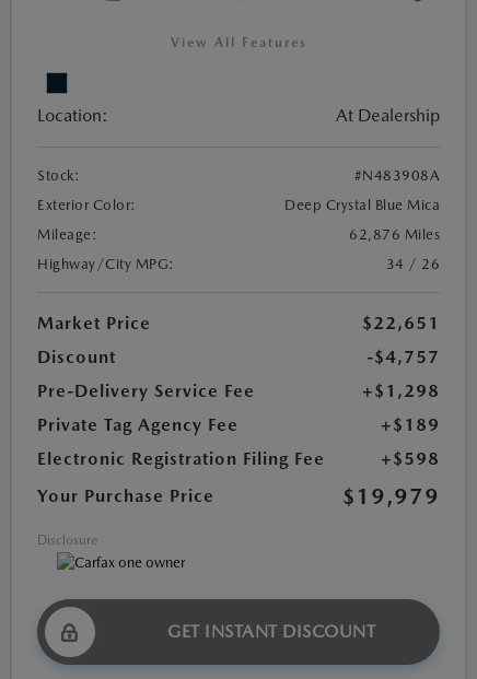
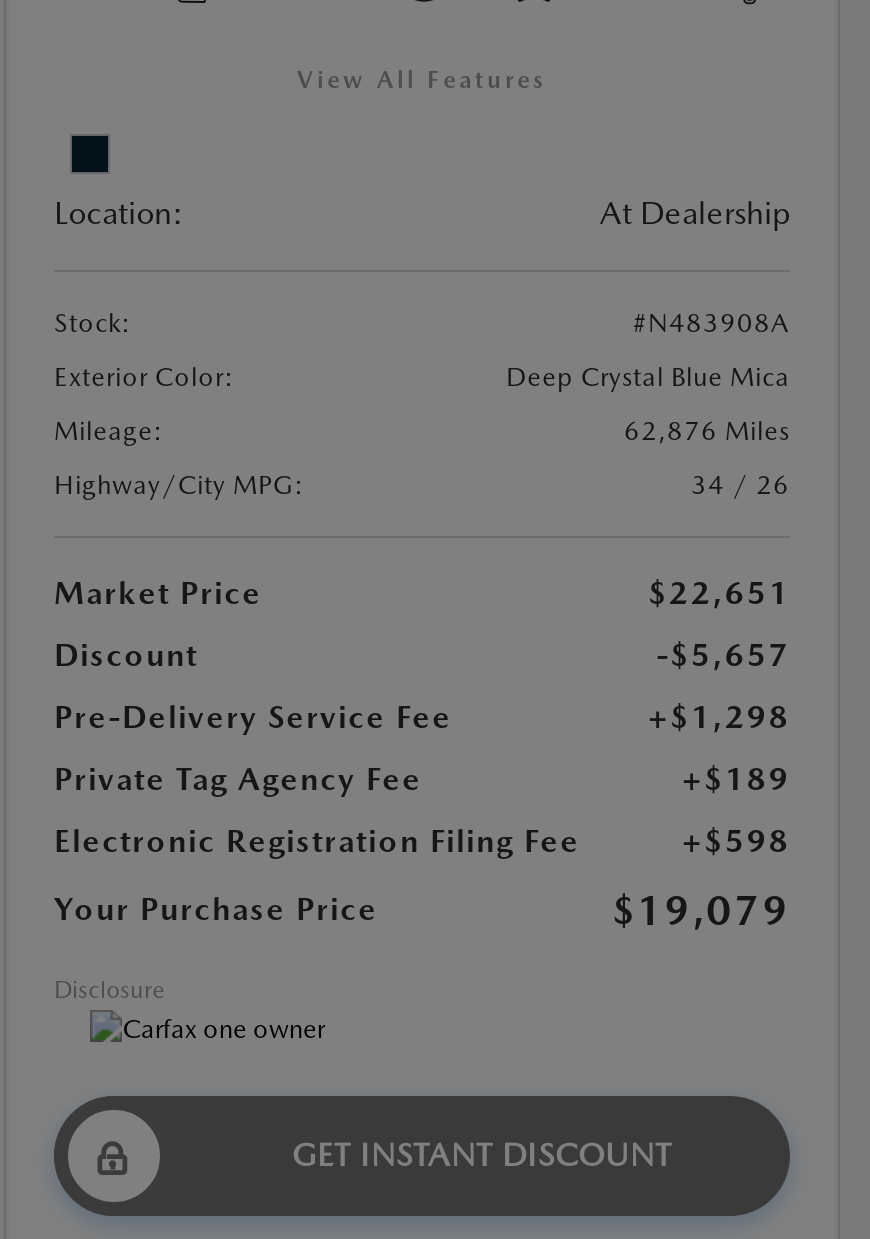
[367,347,440,368] -$4,757 -> [656,635,790,673] -$5,657
[342,484,440,510] $19,979 -> [612,885,790,933] $19,079

